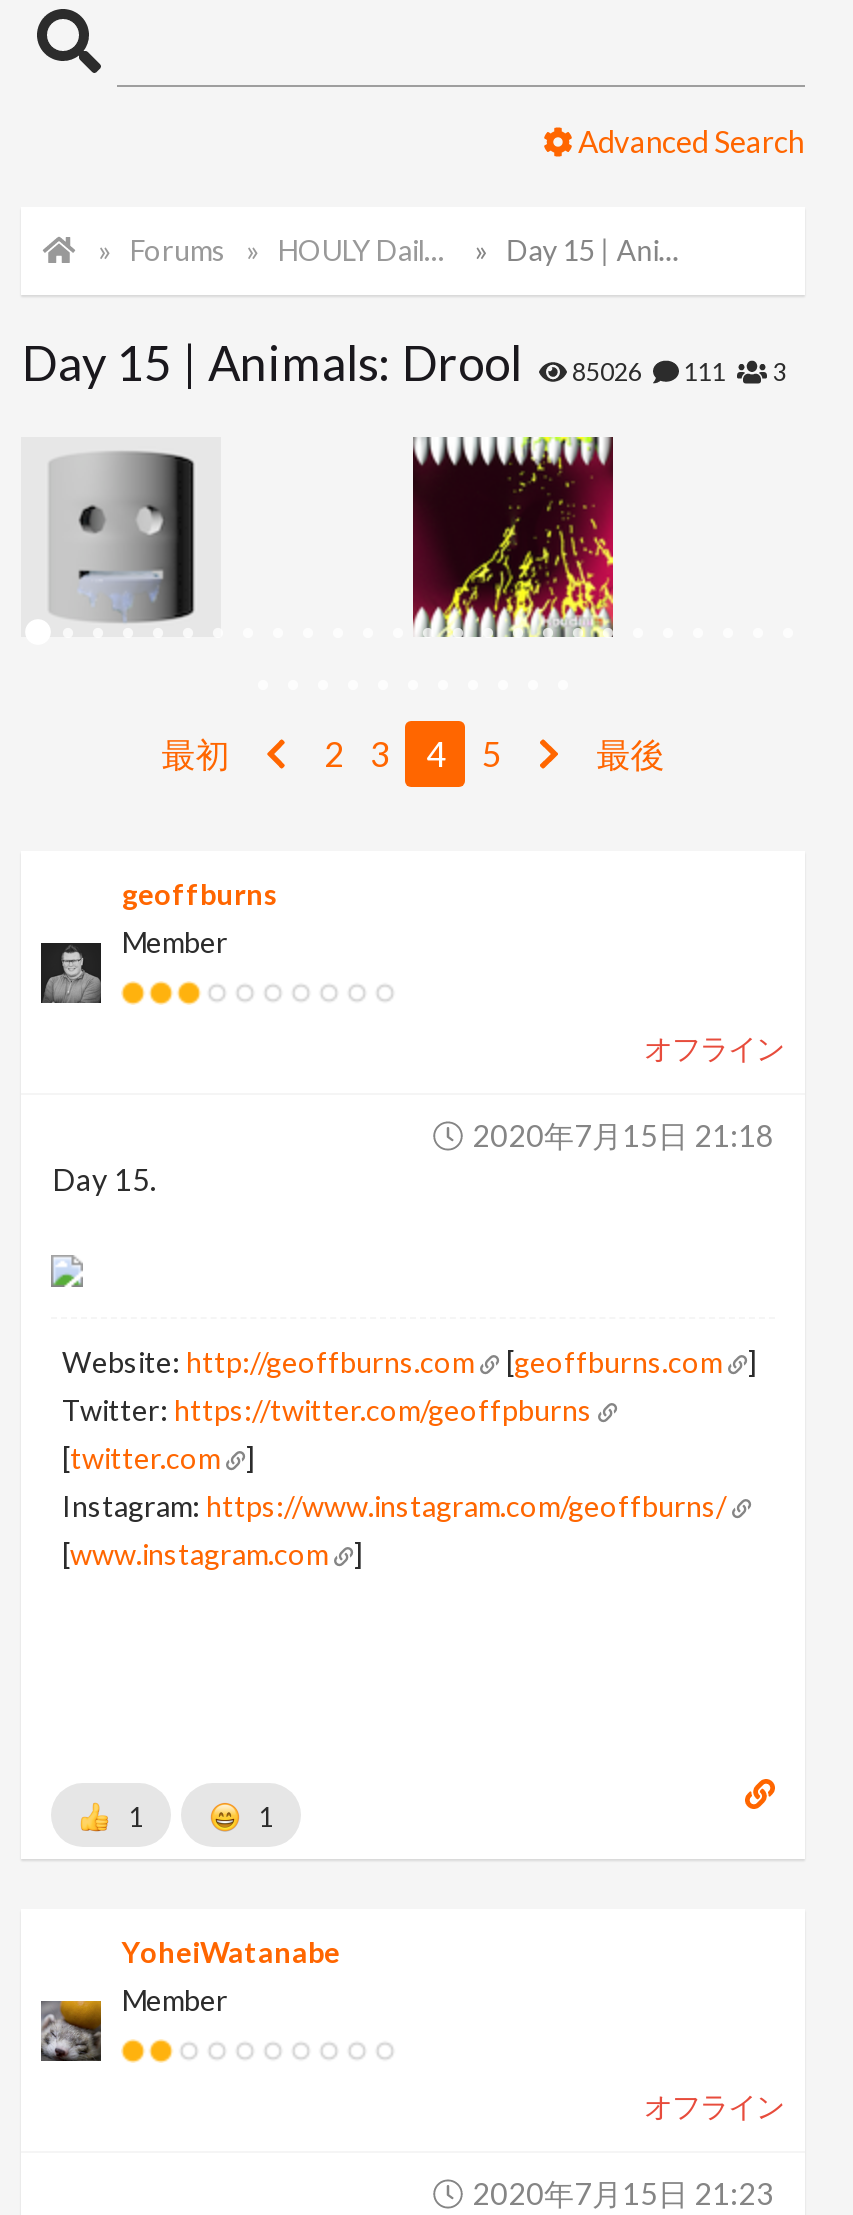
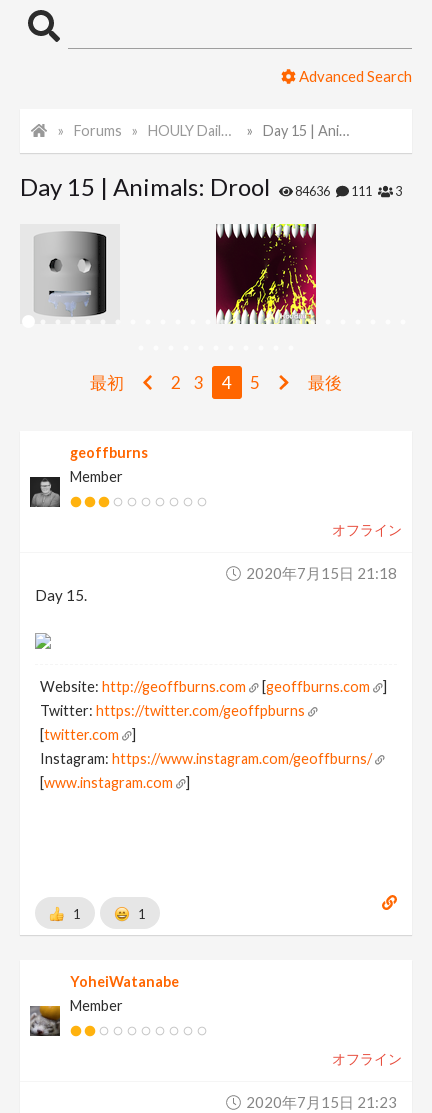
[568,357,654,387] 85026 -> [293,184,336,199] 84636

